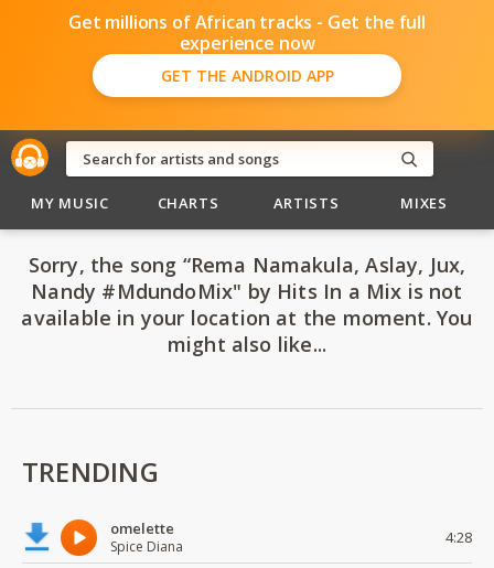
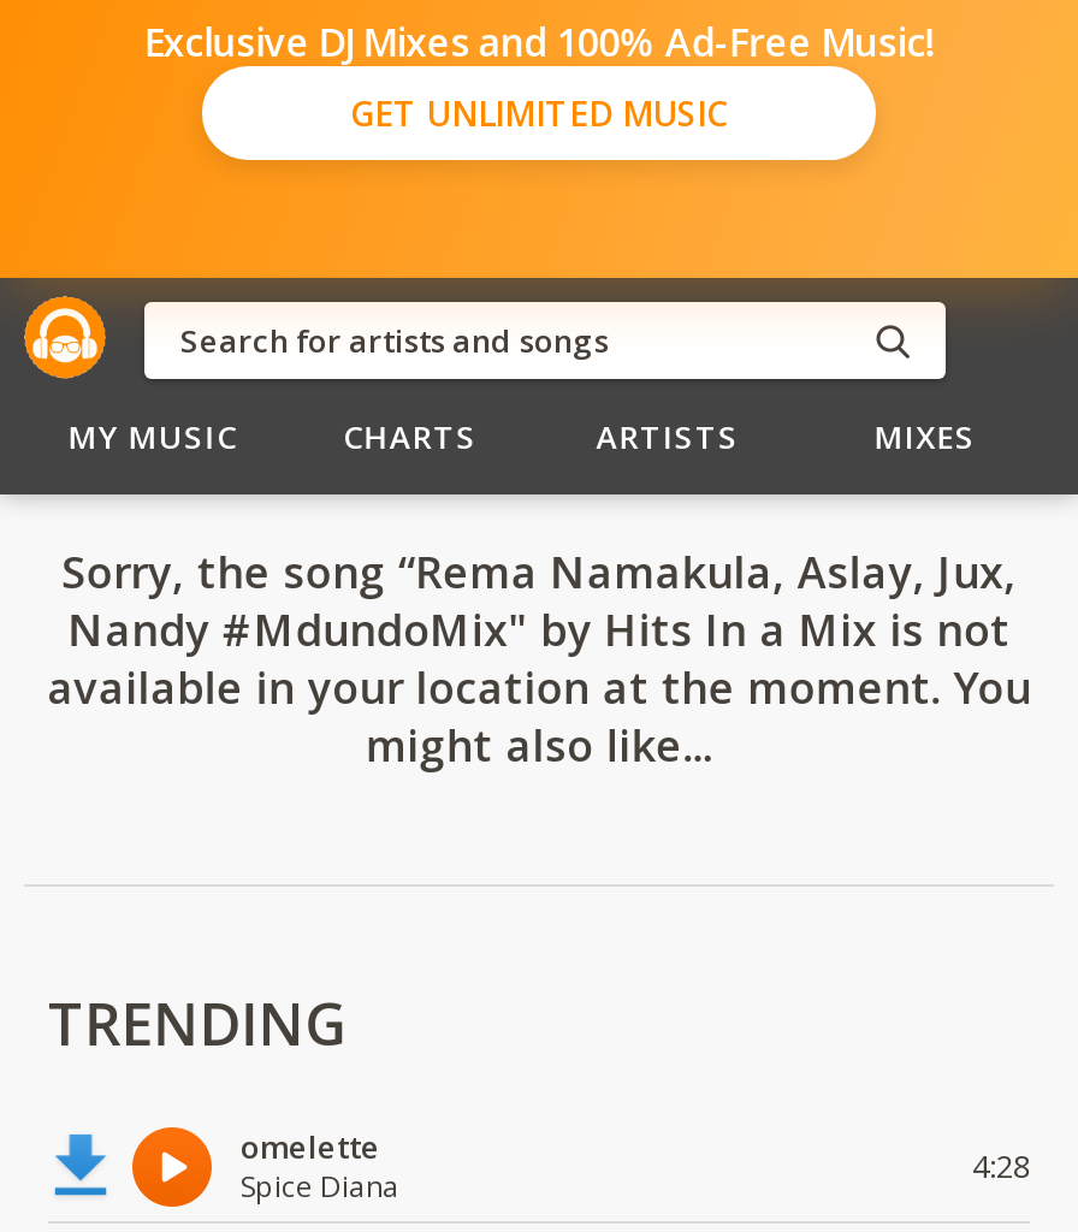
[68,10,426,86] Get millions of African tracks - Get the full | experience now | GET THE ANDROID APP -> [144,16,934,136] Exclusive DJ Mixes and 100% Ad-Free Music! | GET UNLIMITED MUSIC

